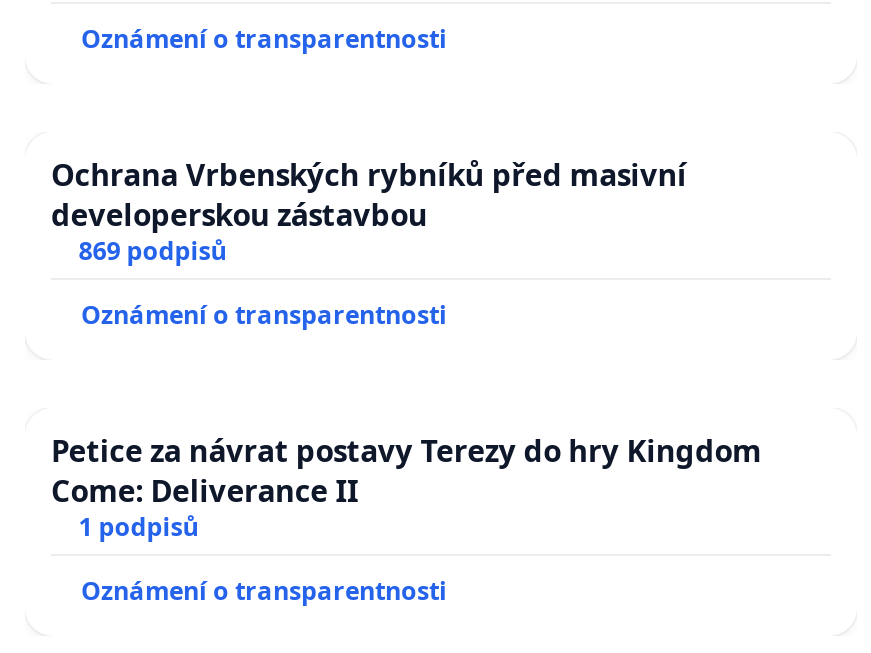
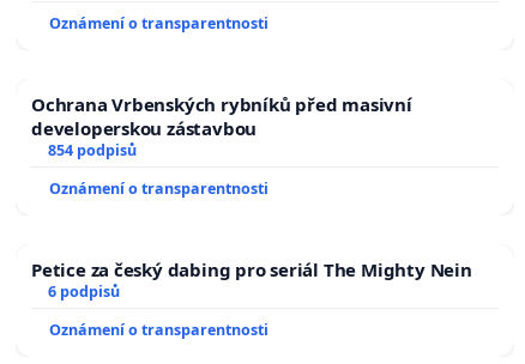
[79,235,227,269] 869 podpisů -> [48,140,136,161] 854 podpisů
[51,431,762,545] Petice za návrat postavy Terezy do hry Kingdom | Come: Deliverance II | 1 podpisů -> [31,258,472,302] Petice za český dabing pro seriál The Mighty Nein | 6 podpisů

